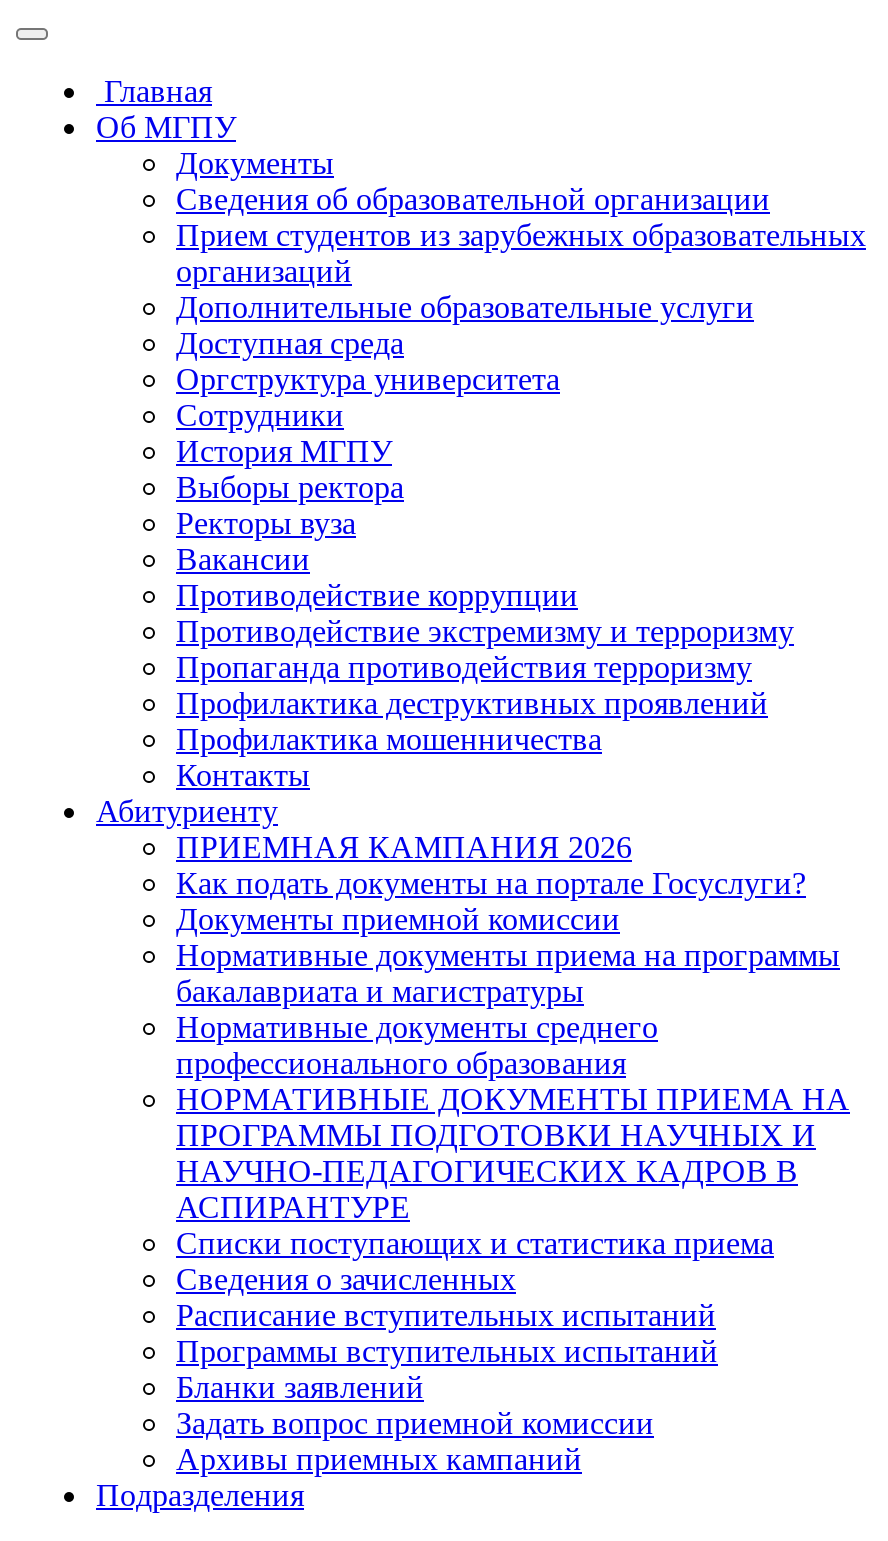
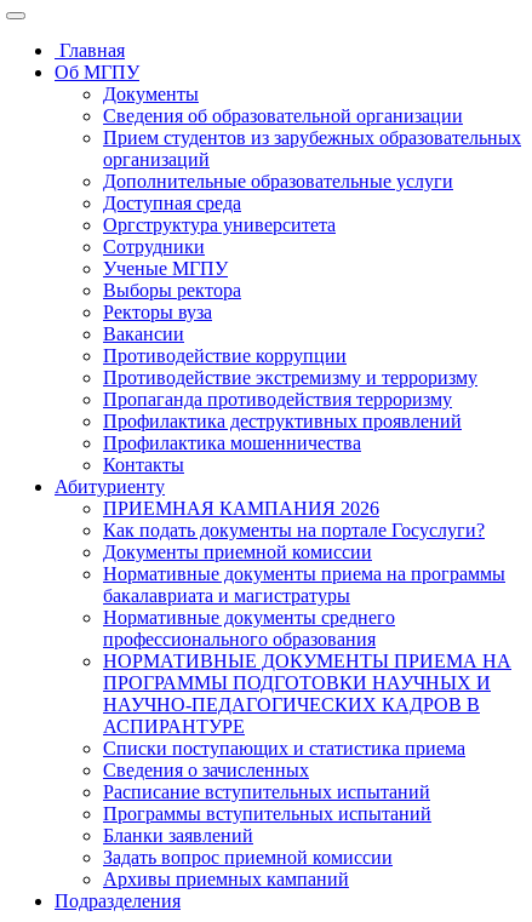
[176,434,392,468] История МГПУ -> [103,258,228,279] Ученые МГПУ

